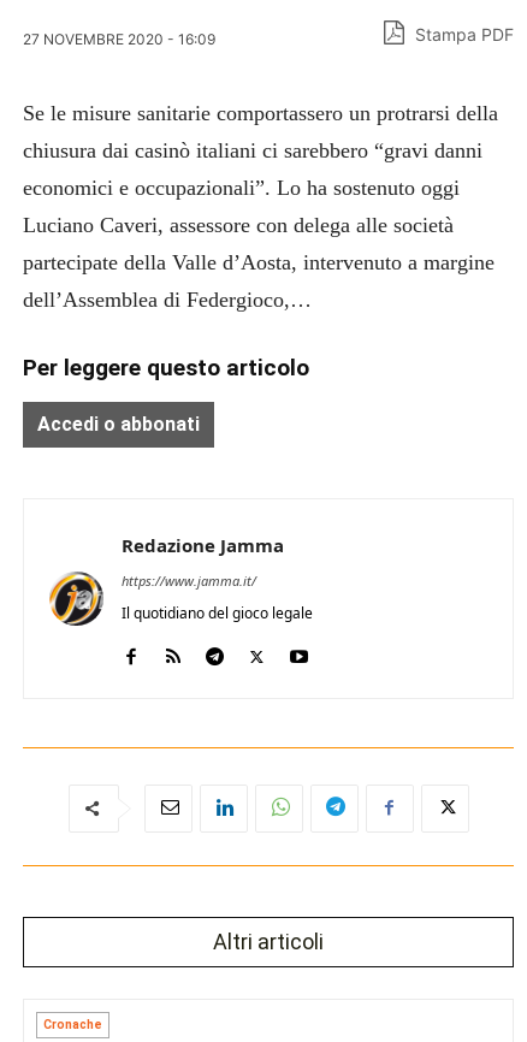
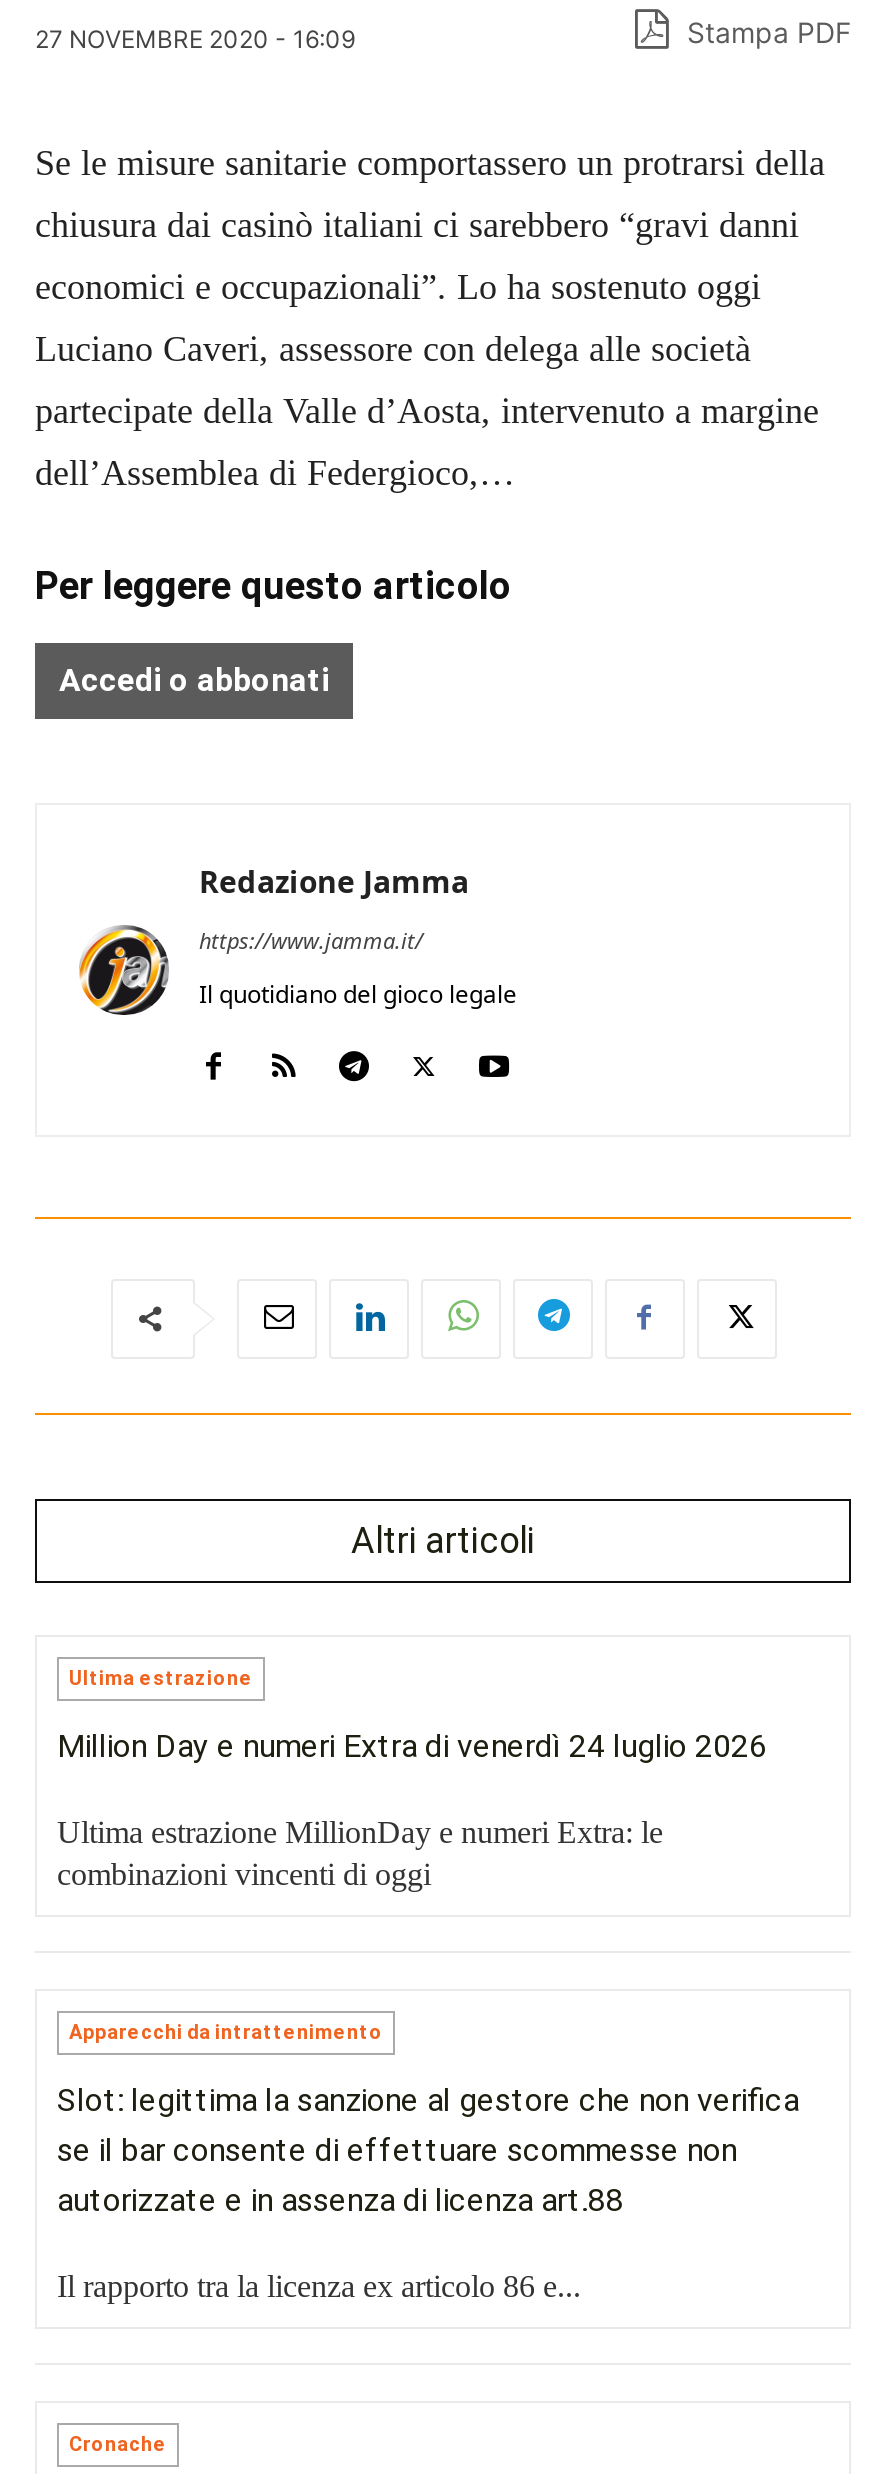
none -> [57,1667,767,1891] Ultima estrazione | Million Day e numeri Extra di venerdì 24 luglio 2026 | Ultima estrazione MillionDay e numeri Extra: le | combinazioni vincenti di oggi
none -> [57,2021,799,2303] Apparecchi da intrattenimento | Slot: legittima la sanzione al gestore che non verifica | se il bar consente di effettuare scommesse non | autorizzate e in assenza di licenza art.88 | Il rapporto tra la licenza ex articolo 86 e...

